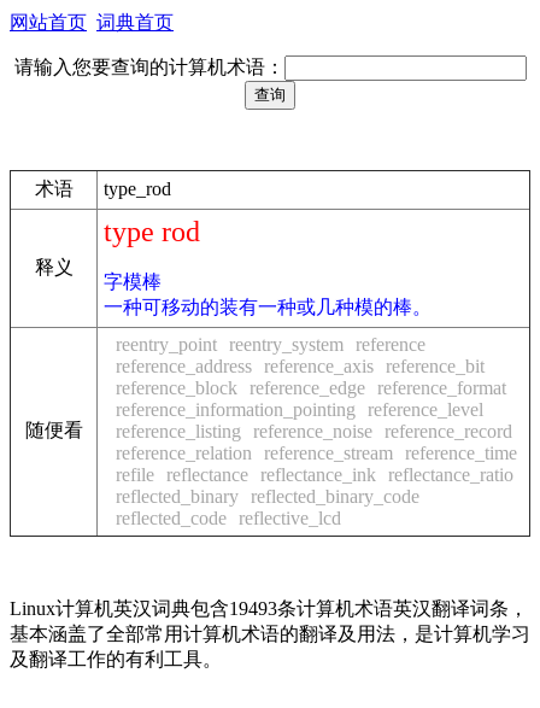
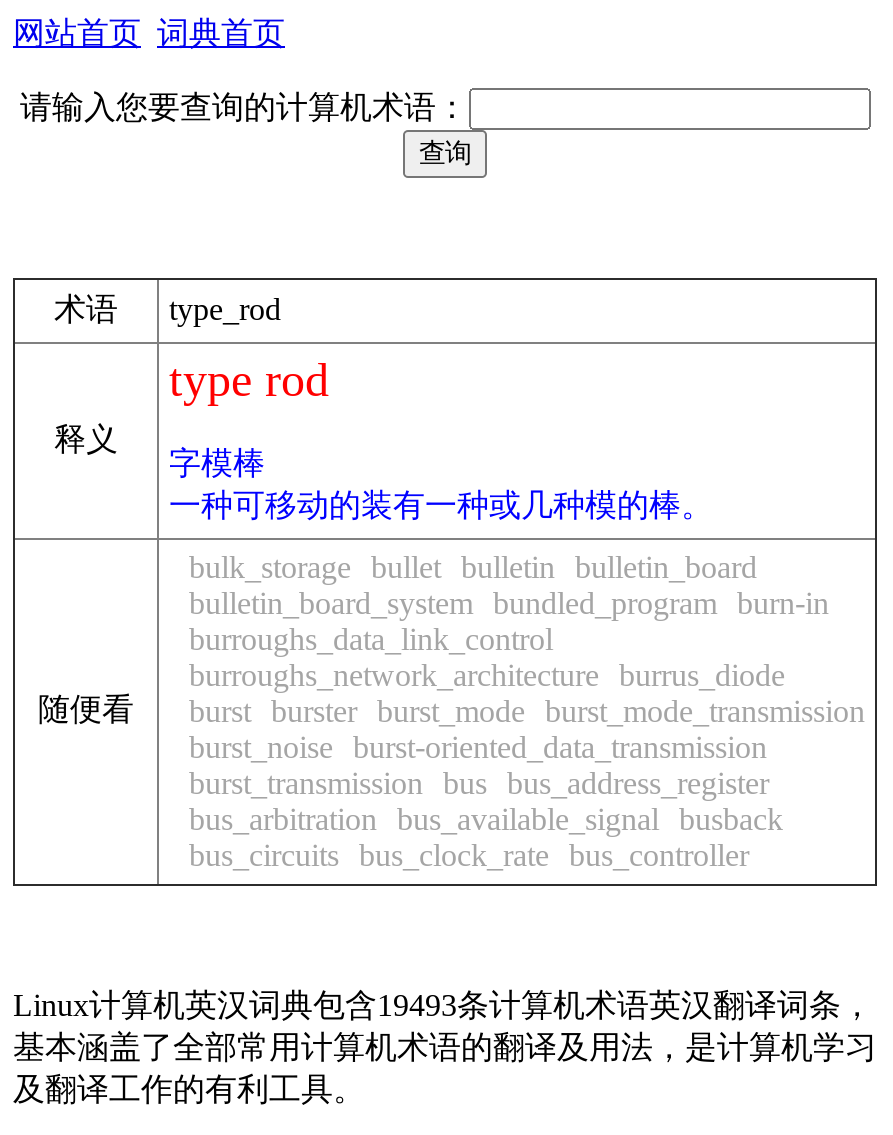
[116,334,517,528] reentry_point reentry_system reference | reference_address reference_axis reference_bit | reference_block reference_edge reference_format | reference_information_pointing reference_level | reference_listing reference_noise reference_record | reference_relation reference_stream reference_time | refile reflectance reflectance_ink reflectance_ratio | reflected_binary reflected_binary_code | reflected_code reflective_lcd -> [189,550,865,872] bulk_storage bullet bulletin bulletin_board | bulletin_board_system bundled_program burn-in | burroughs_data_link_control | burroughs_network_architecture burrus_diode | burst burster burst_mode burst_mode_transmission | burst_noise burst-oriented_data_transmission | burst_transmission bus bus_address_register | bus_arbitration bus_available_signal busback | bus_circuits bus_clock_rate bus_controller

